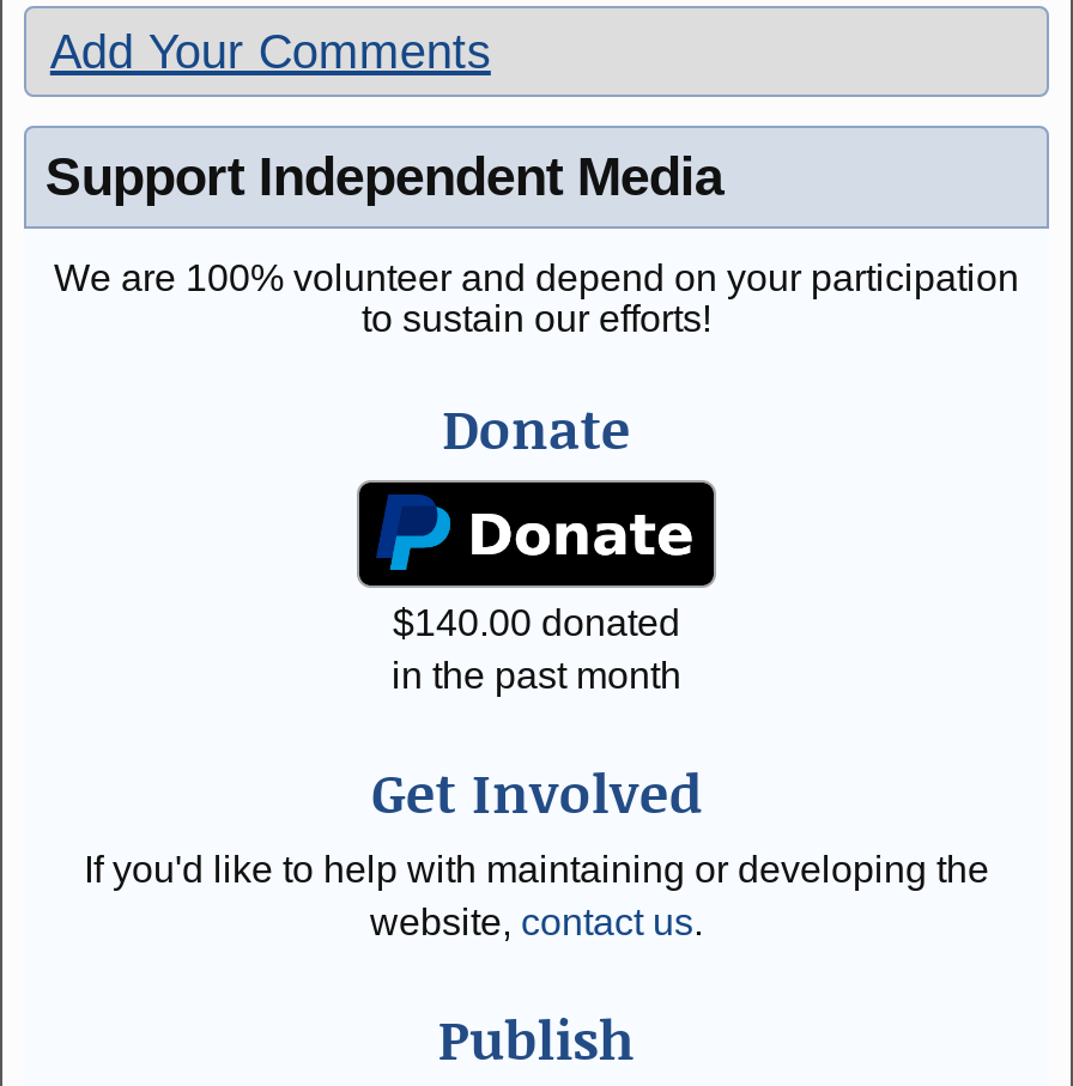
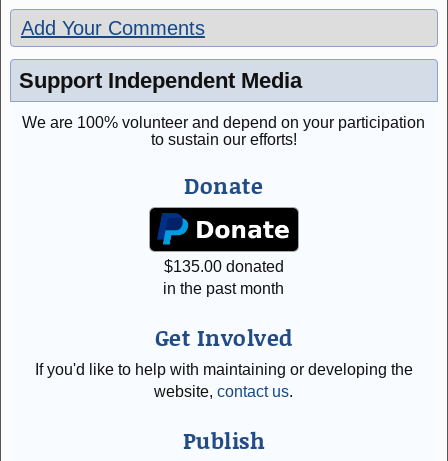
[393,602,680,642] $140.00 donated -> [164,258,284,275] $135.00 donated

